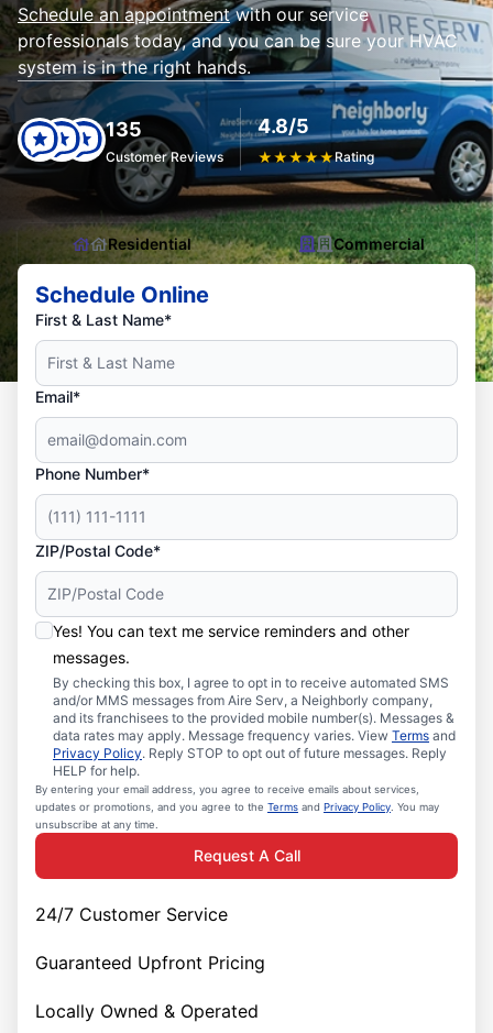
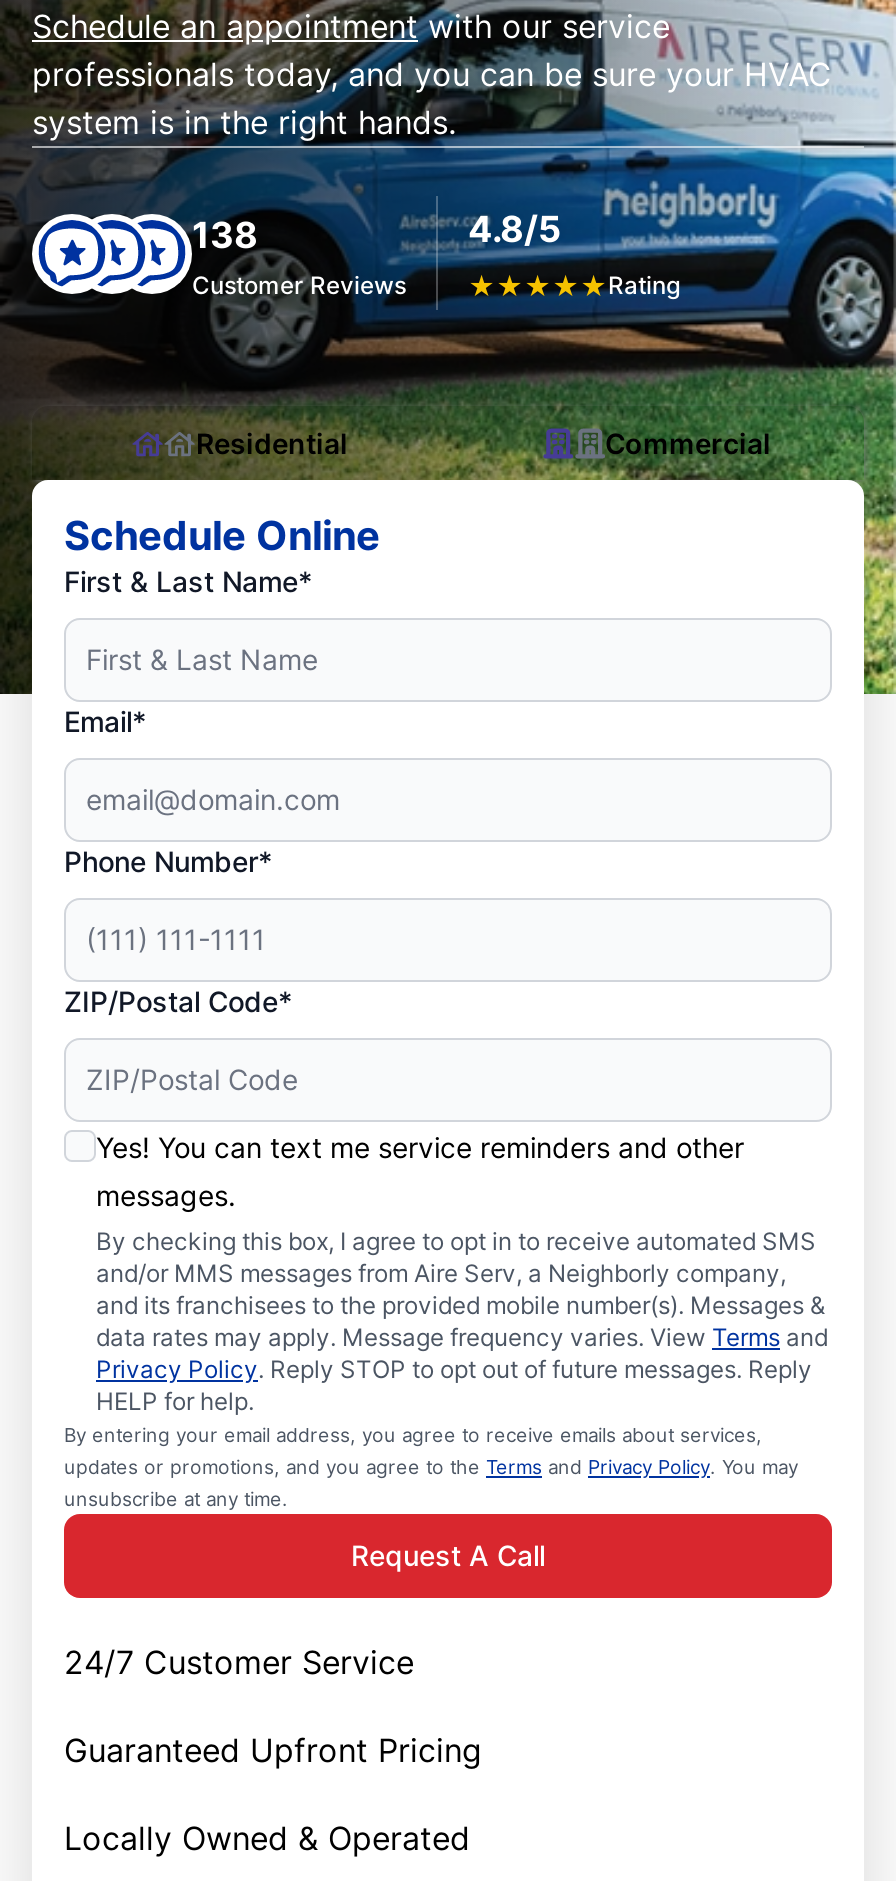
[106,117,142,141] 135 -> [192,214,258,256] 138

